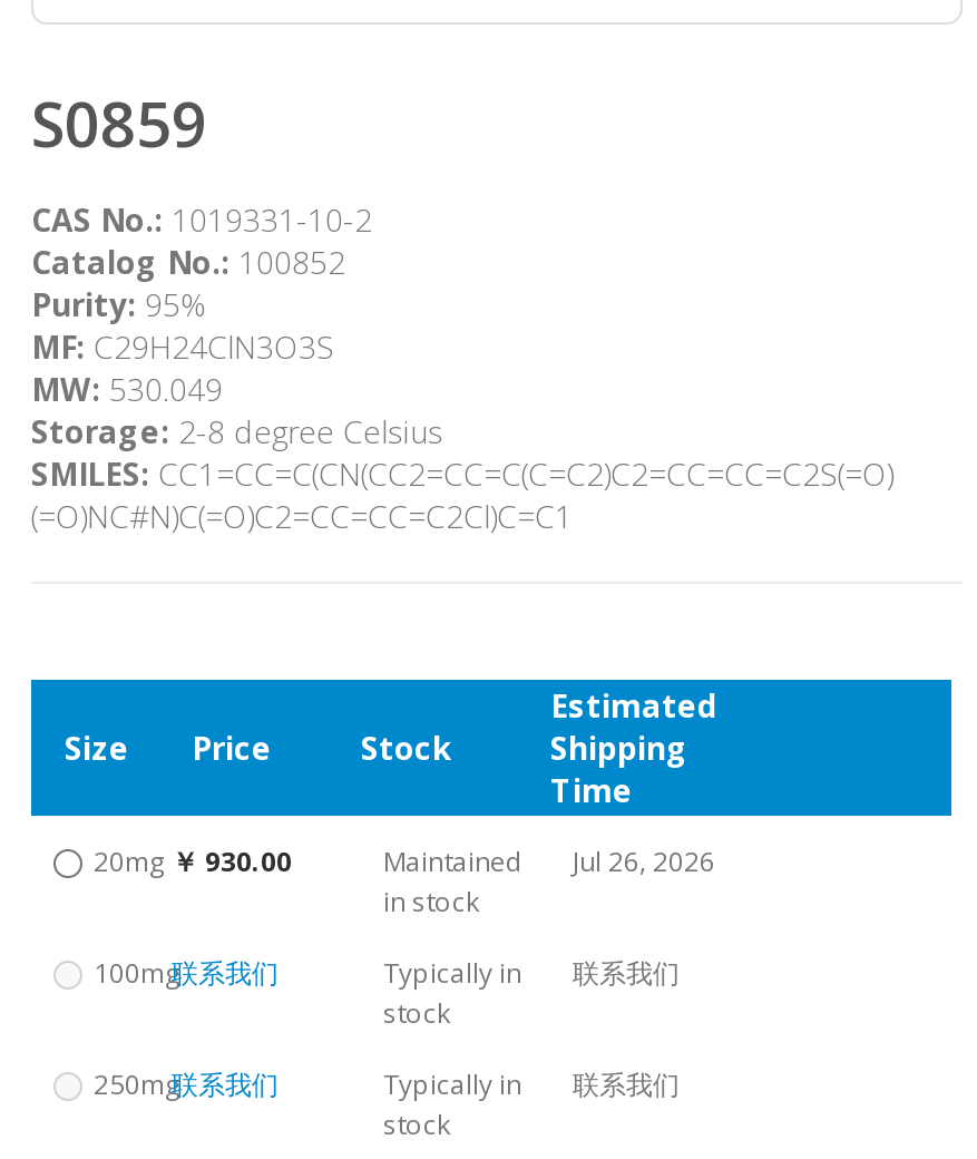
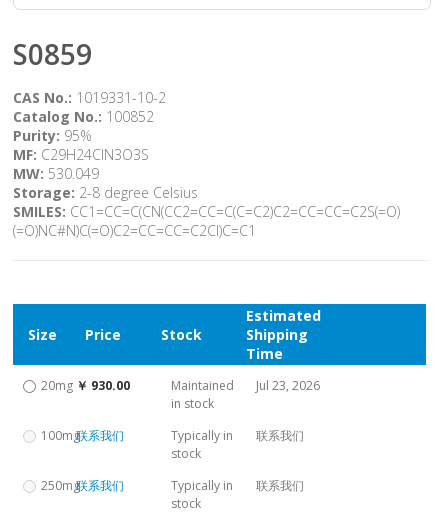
[383,843,715,880] Maintained Jul 26, 2026 -> [171,377,320,394] Maintained Jul 23, 2026

